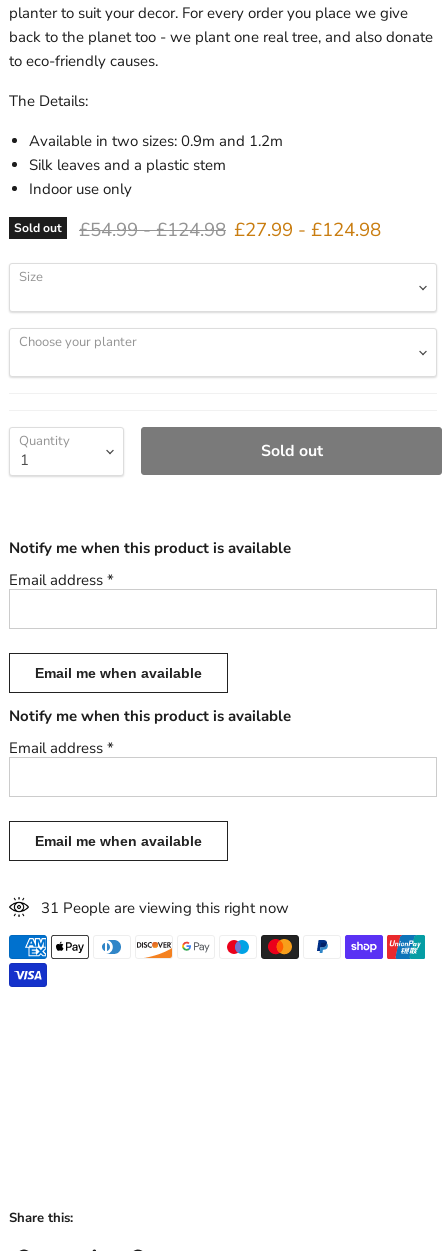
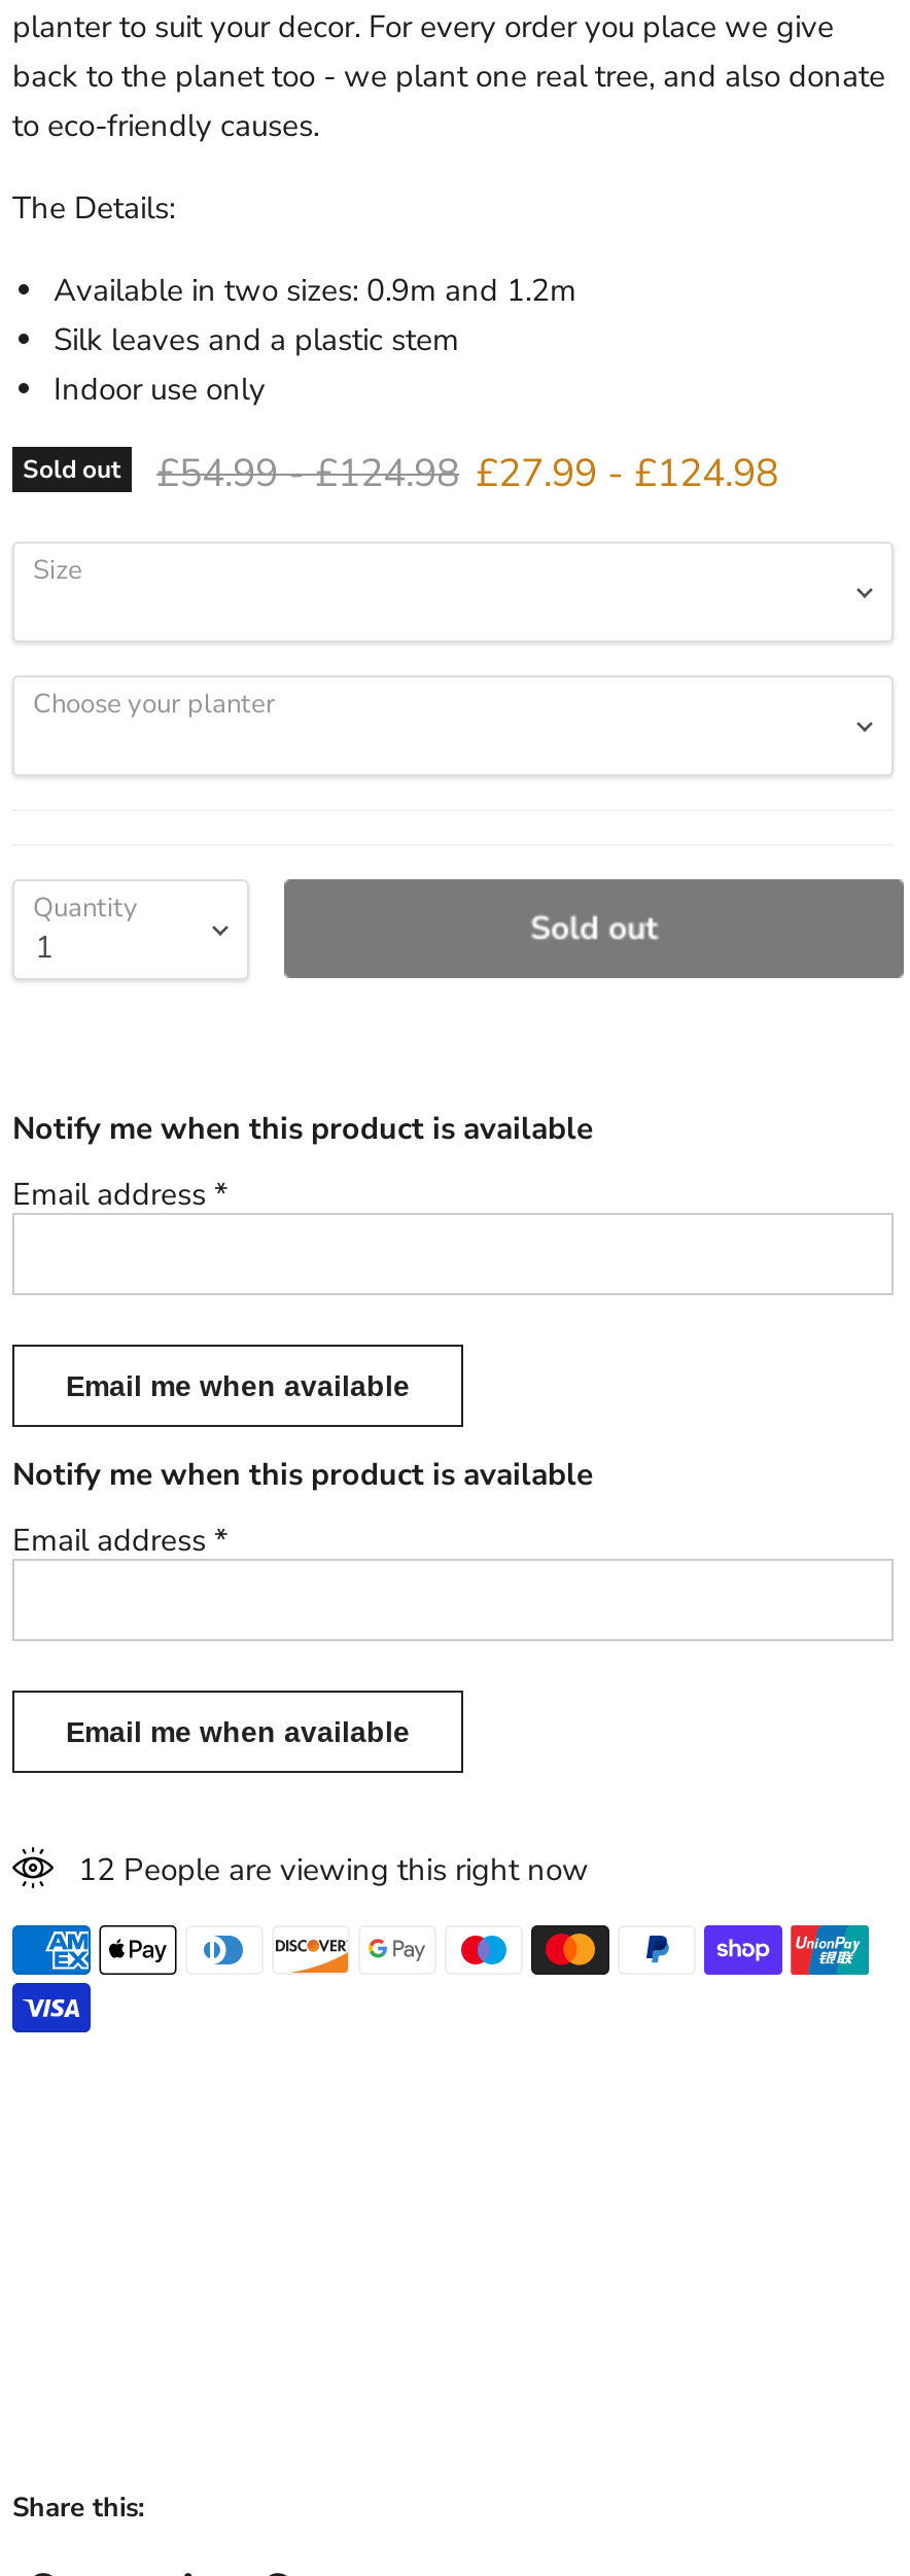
[41,898,289,918] 31 People are viewing this right now -> [78,1849,589,1890] 12 People are viewing this right now

